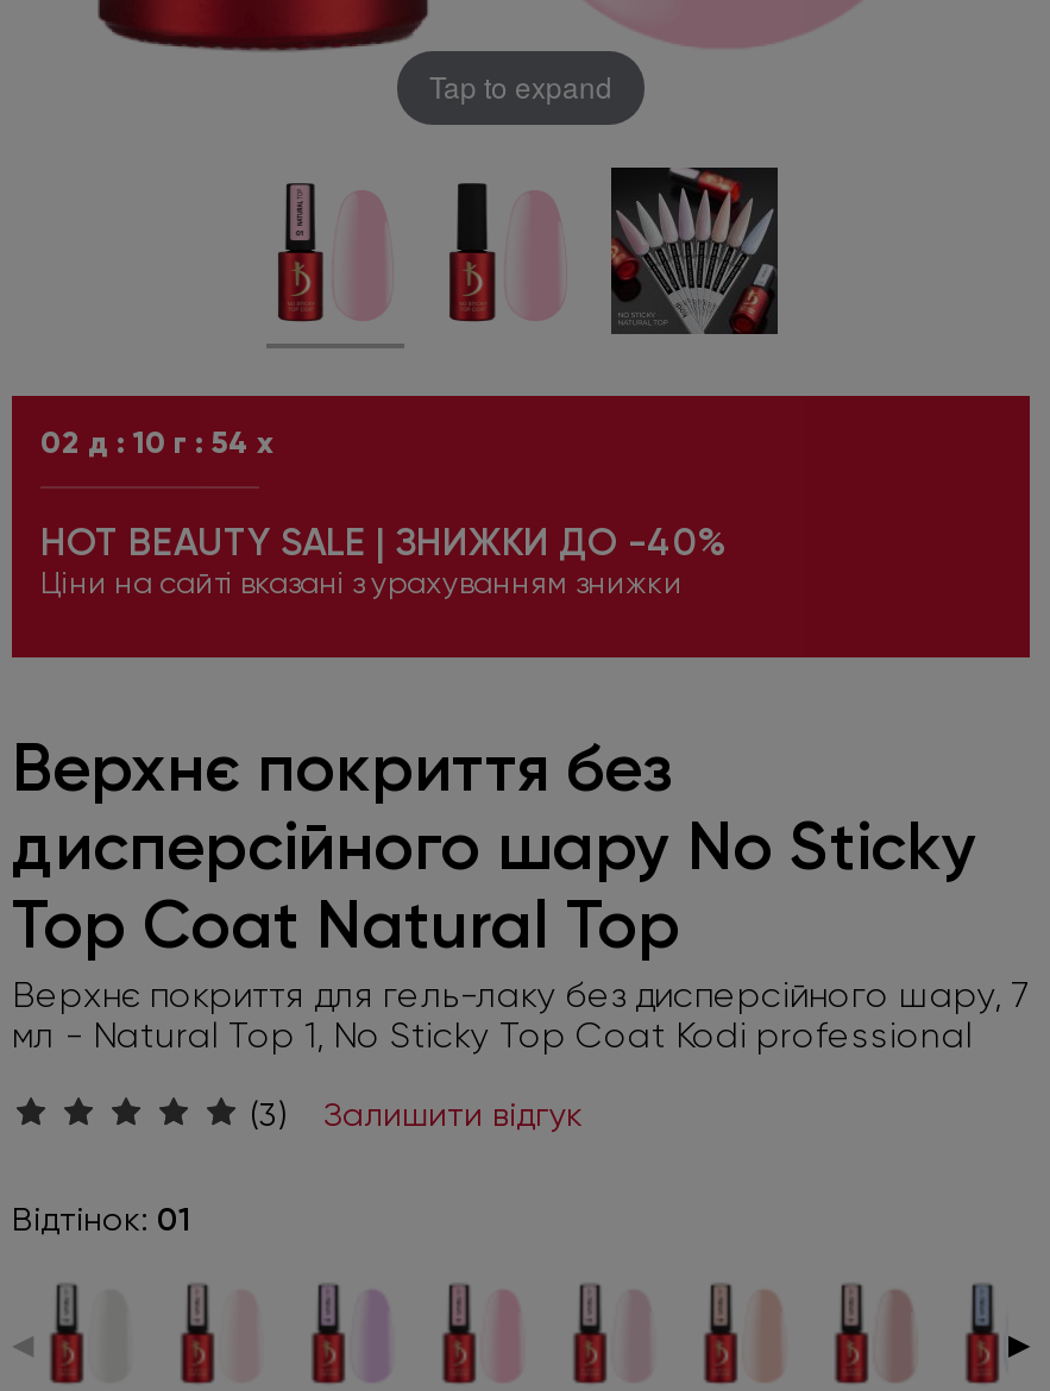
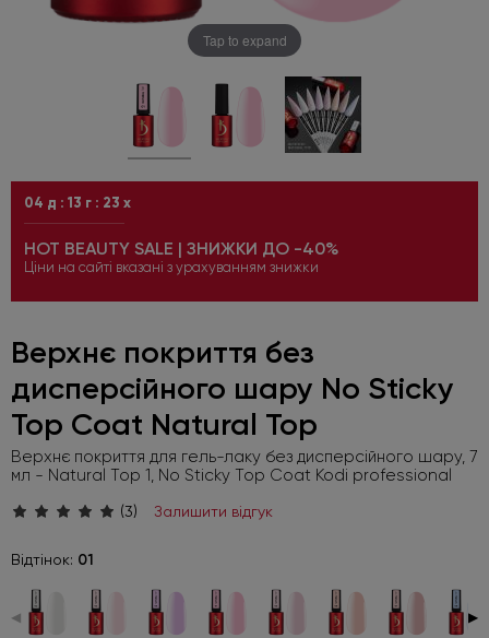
[40,424,273,462] 02 д : 10 г : 54 х -> [24,195,131,212] 04 д : 13 г : 23 х

